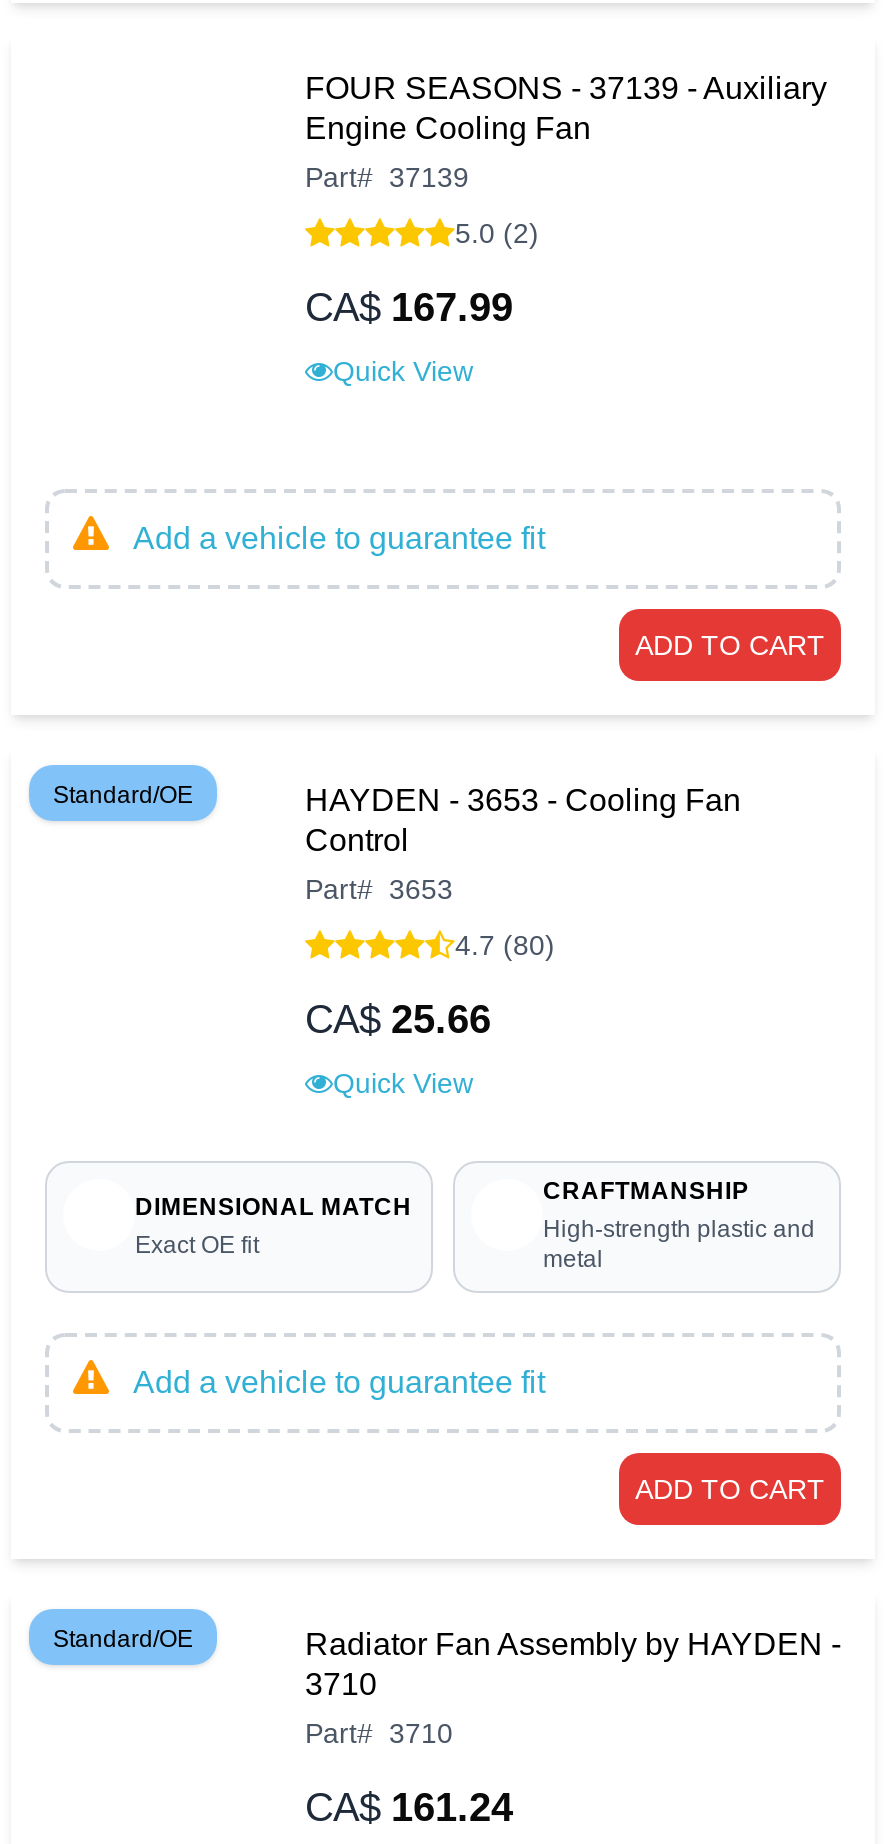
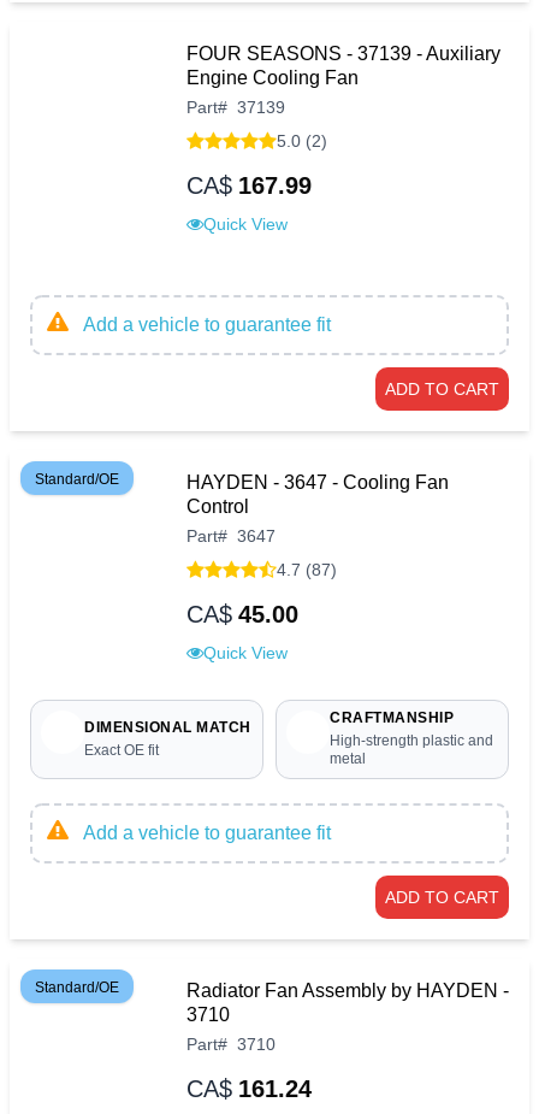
[305,783,741,817] HAYDEN - 3653 - Cooling Fan -> [186,472,449,493] HAYDEN - 3647 - Cooling Fan
[305,873,453,905] Part#3653 -> [186,526,276,546] Part#3647
[455,929,555,961] 4.7 (80) -> [277,560,337,579] 4.7 (87)
[305,997,491,1041] CA$ 25.66 -> [186,601,298,627] CA$ 45.00

